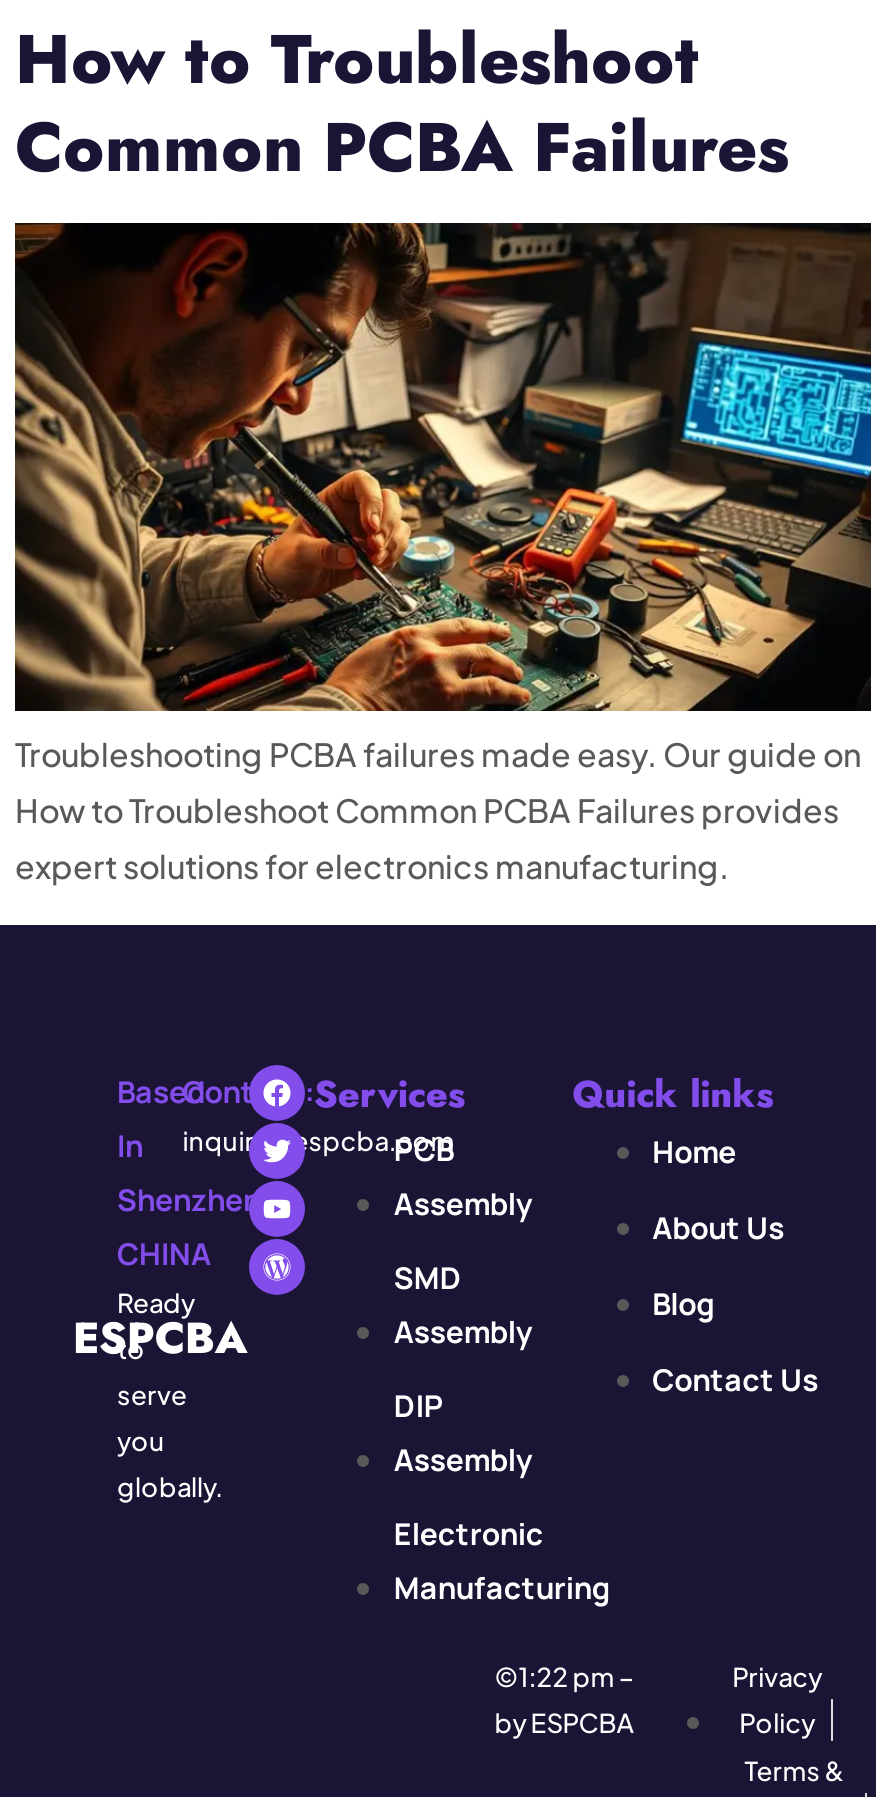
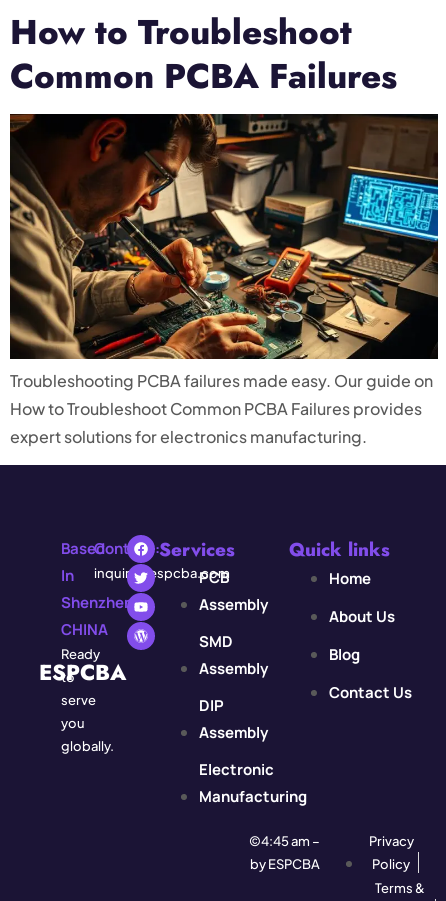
[495,1661,635,1693] ©1:22 pm – -> [249,833,320,849] ©4:45 am –

